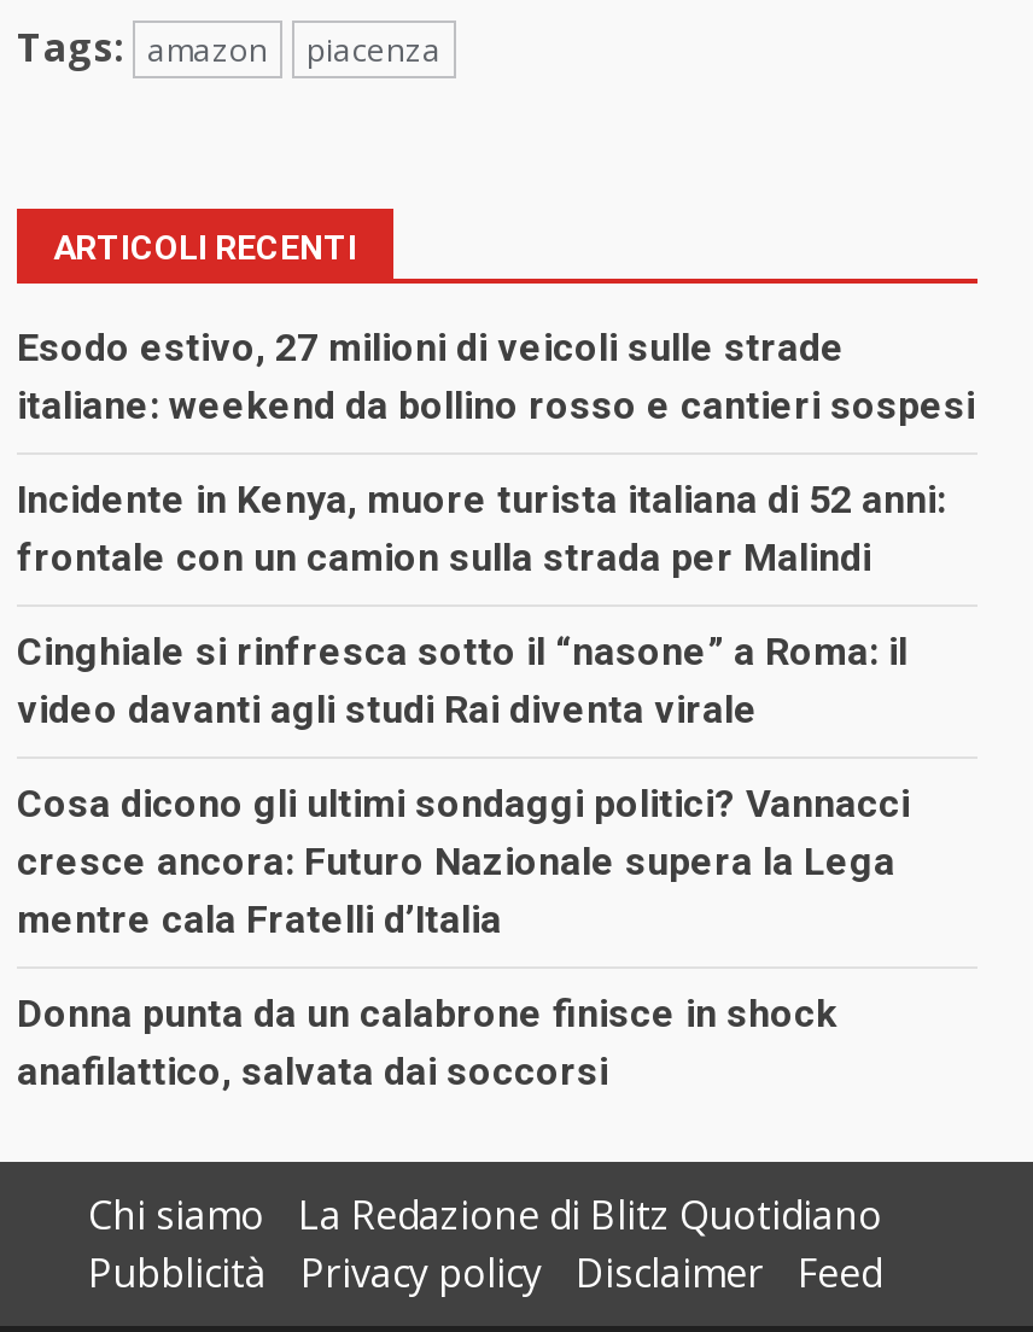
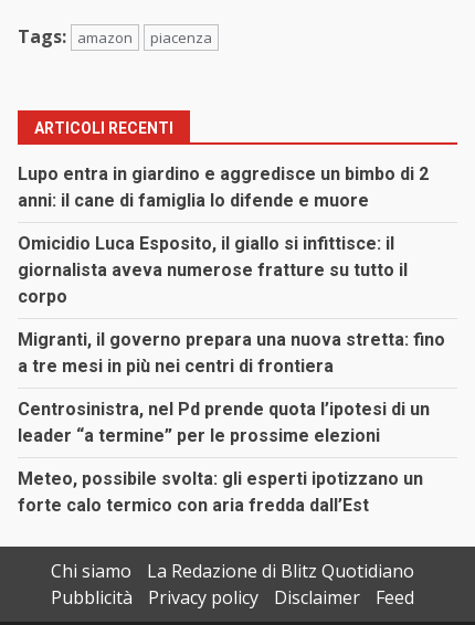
[17,324,975,427] Esodo estivo, 27 milioni di veicoli sulle strade | italiane: weekend da bollino rosso e cantieri sospesi -> [18,163,429,210] Lupo entra in giardino e aggredisce un bimbo di 2 | anni: il cane di famiglia lo difende e muore
[17,476,946,579] Incidente in Kenya, muore turista italiana di 52 anni: | frontale con un camion sulla strada per Malindi -> [18,233,408,307] Omicidio Luca Esposito, il giallo si infittisce: il | giornalista aveva numerose fratture su tutto il | corpo
[17,628,907,731] Cinghiale si rinfresca sotto il “nasone” a Roma: il | video davanti agli studi Rai diventa virale -> [18,329,445,376] Migranti, il governo prepara una nuova stretta: fino | a tre mesi in più nei centri di frontiera
[17,780,910,941] Cosa dicono gli ultimi sondaggi politici? Vannacci | cresce ancora: Futuro Nazionale supera la Lega | mentre cala Fratelli d’Italia -> [18,398,430,446] Centrosinistra, nel Pd prende quota l’ipotesi di un | leader “a termine” per le prossime elezioni
[17,990,838,1093] Donna punta da un calabrone finisce in shock | anafilattico, salvata dai soccorsi -> [18,468,423,515] Meteo, possibile svolta: gli esperti ipotizzano un | forte calo termico con aria fredda dall’Est

